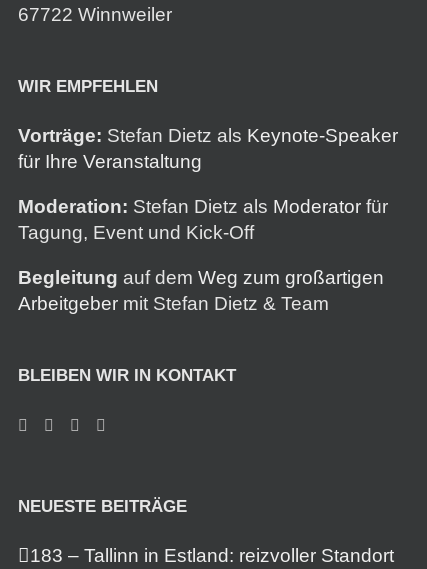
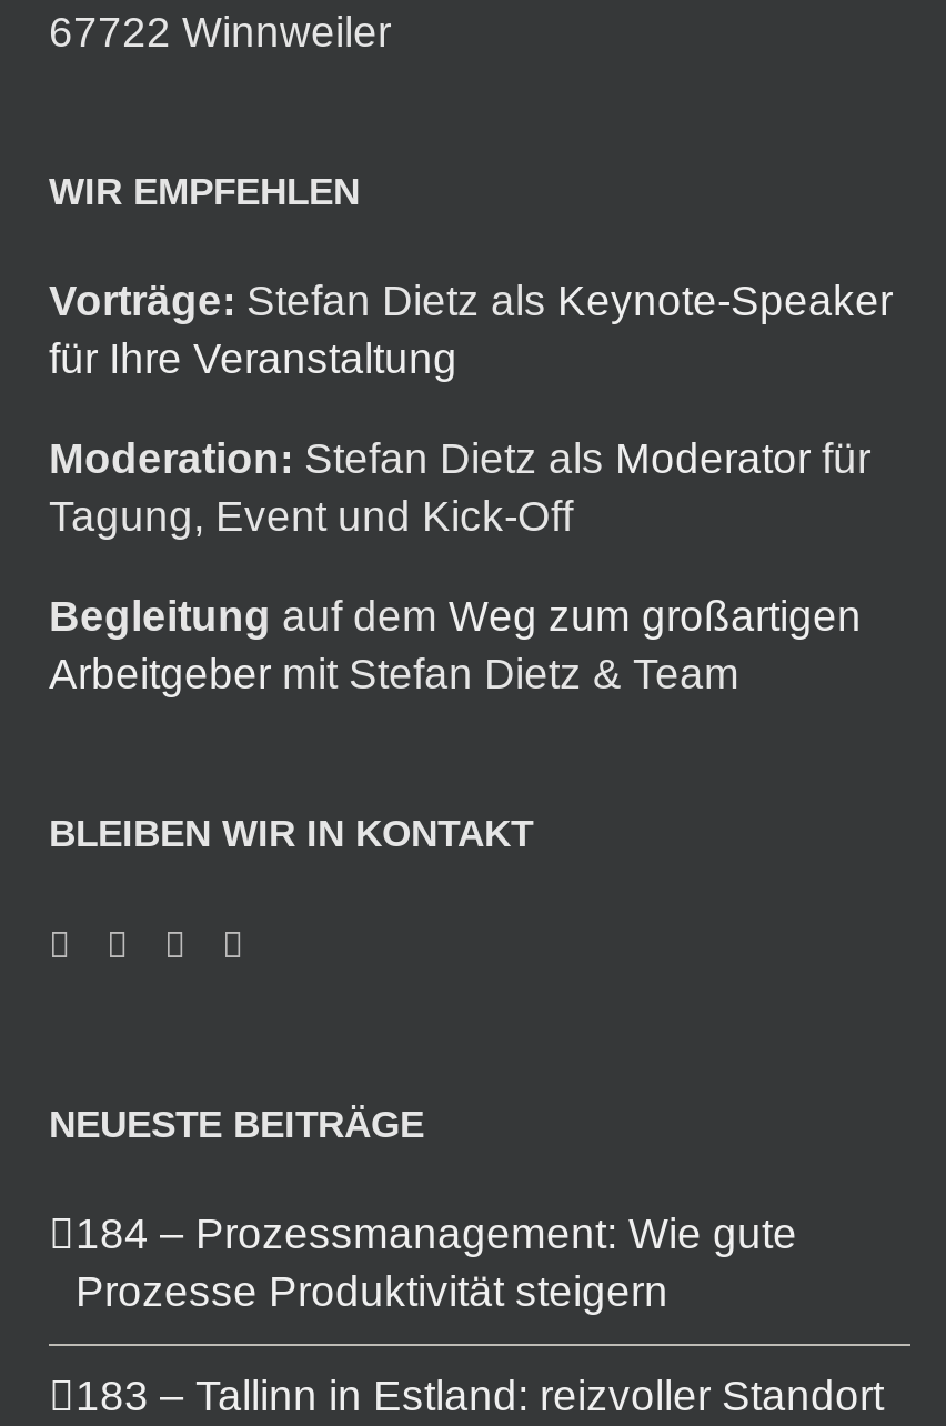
none -> [76,1210,797,1315] 184 – Prozessmanagement: Wie gute | Prozesse Produktivität steigern

